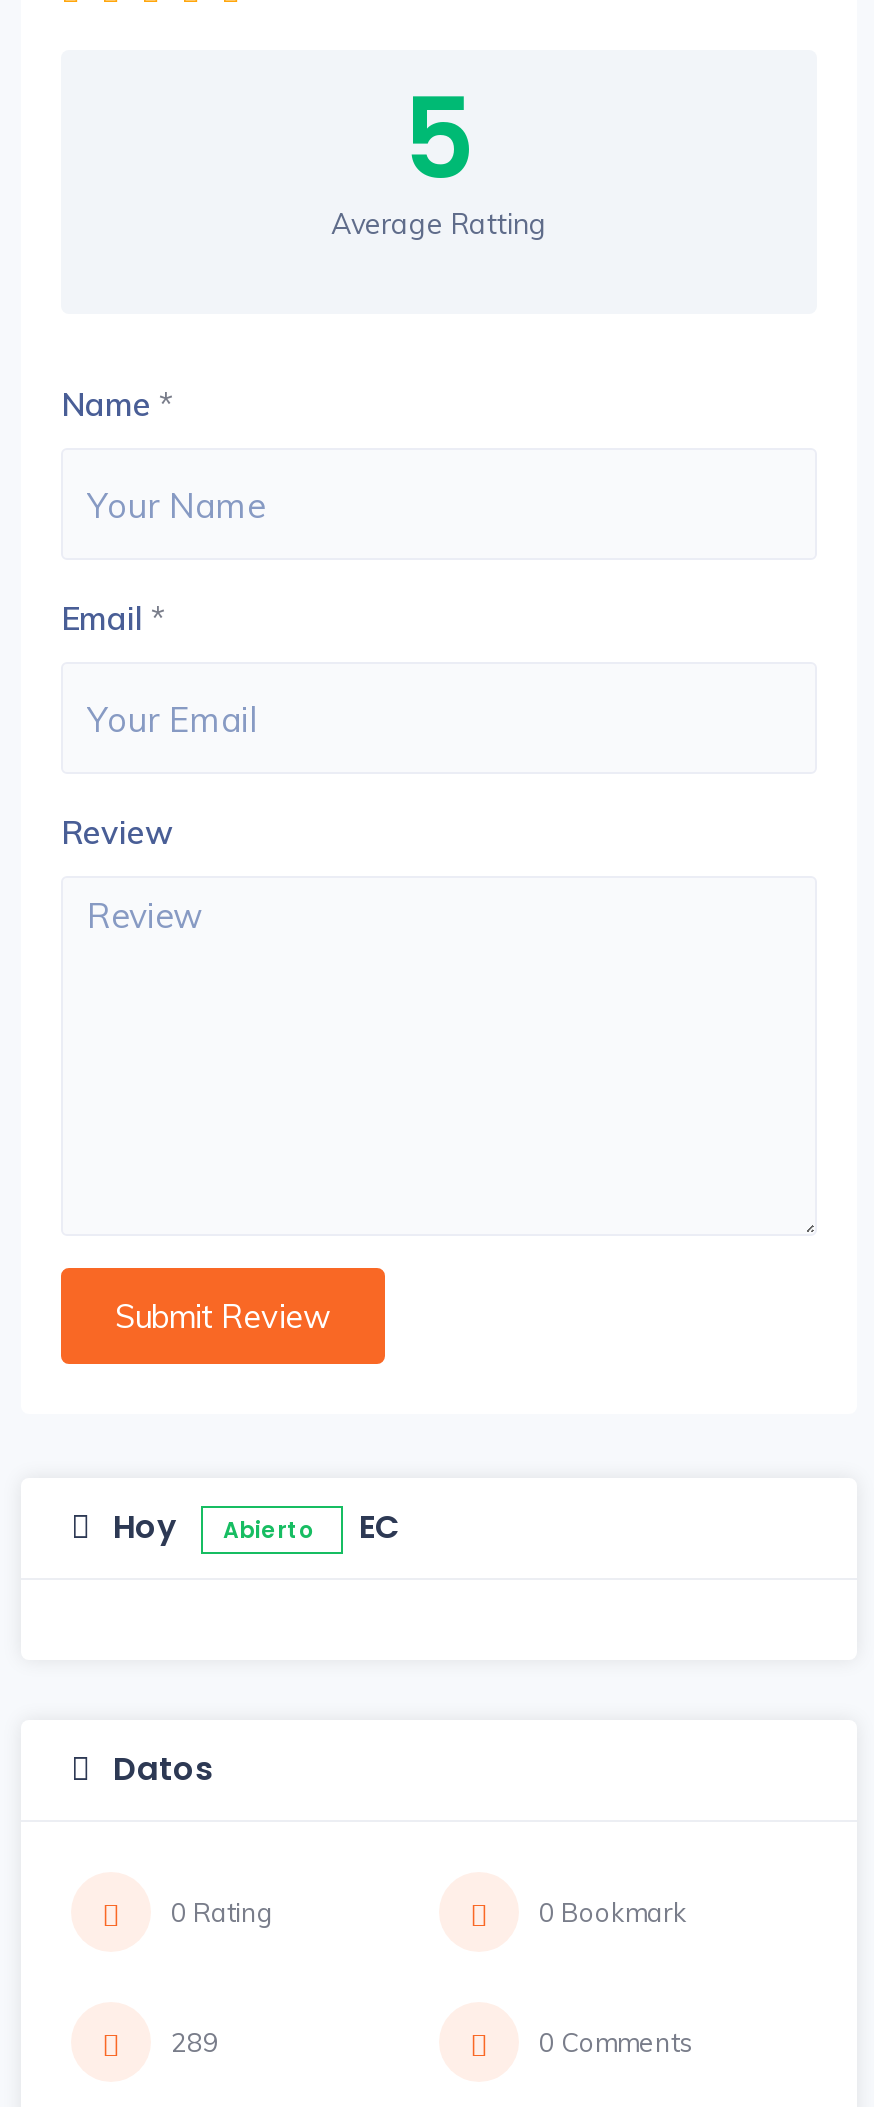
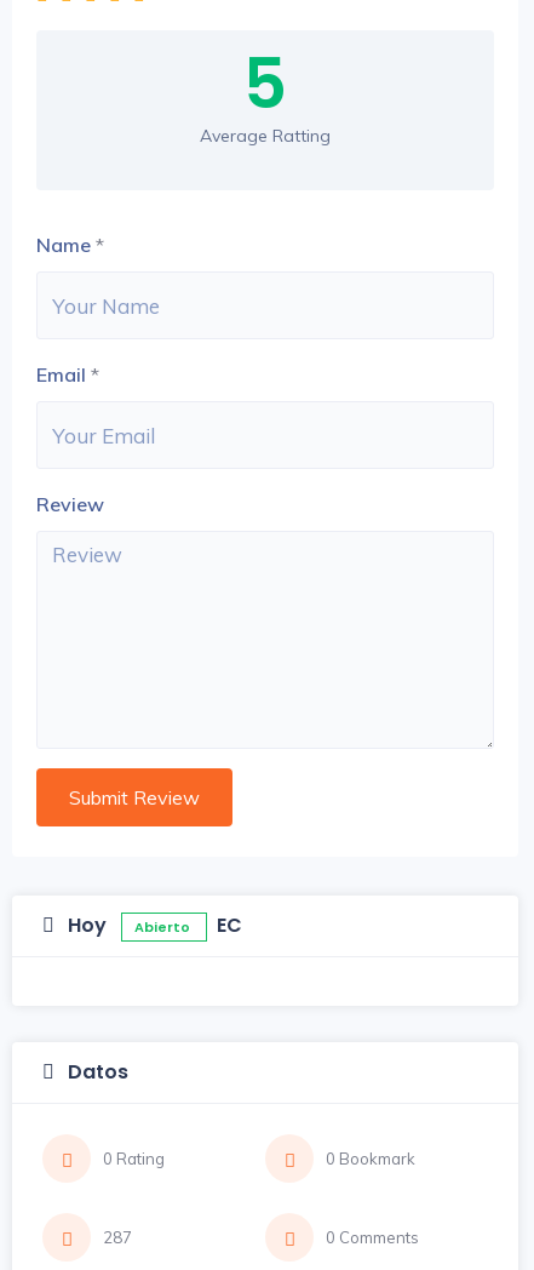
[171,2026,219,2058] 289 -> [103,1228,132,1247] 287

